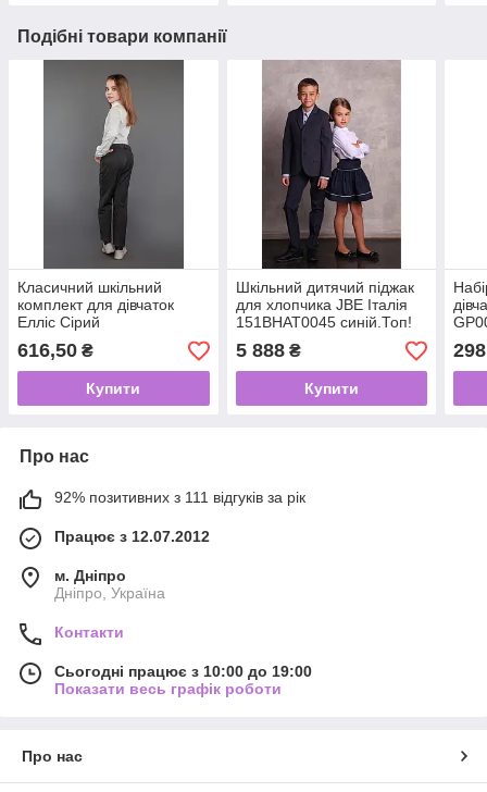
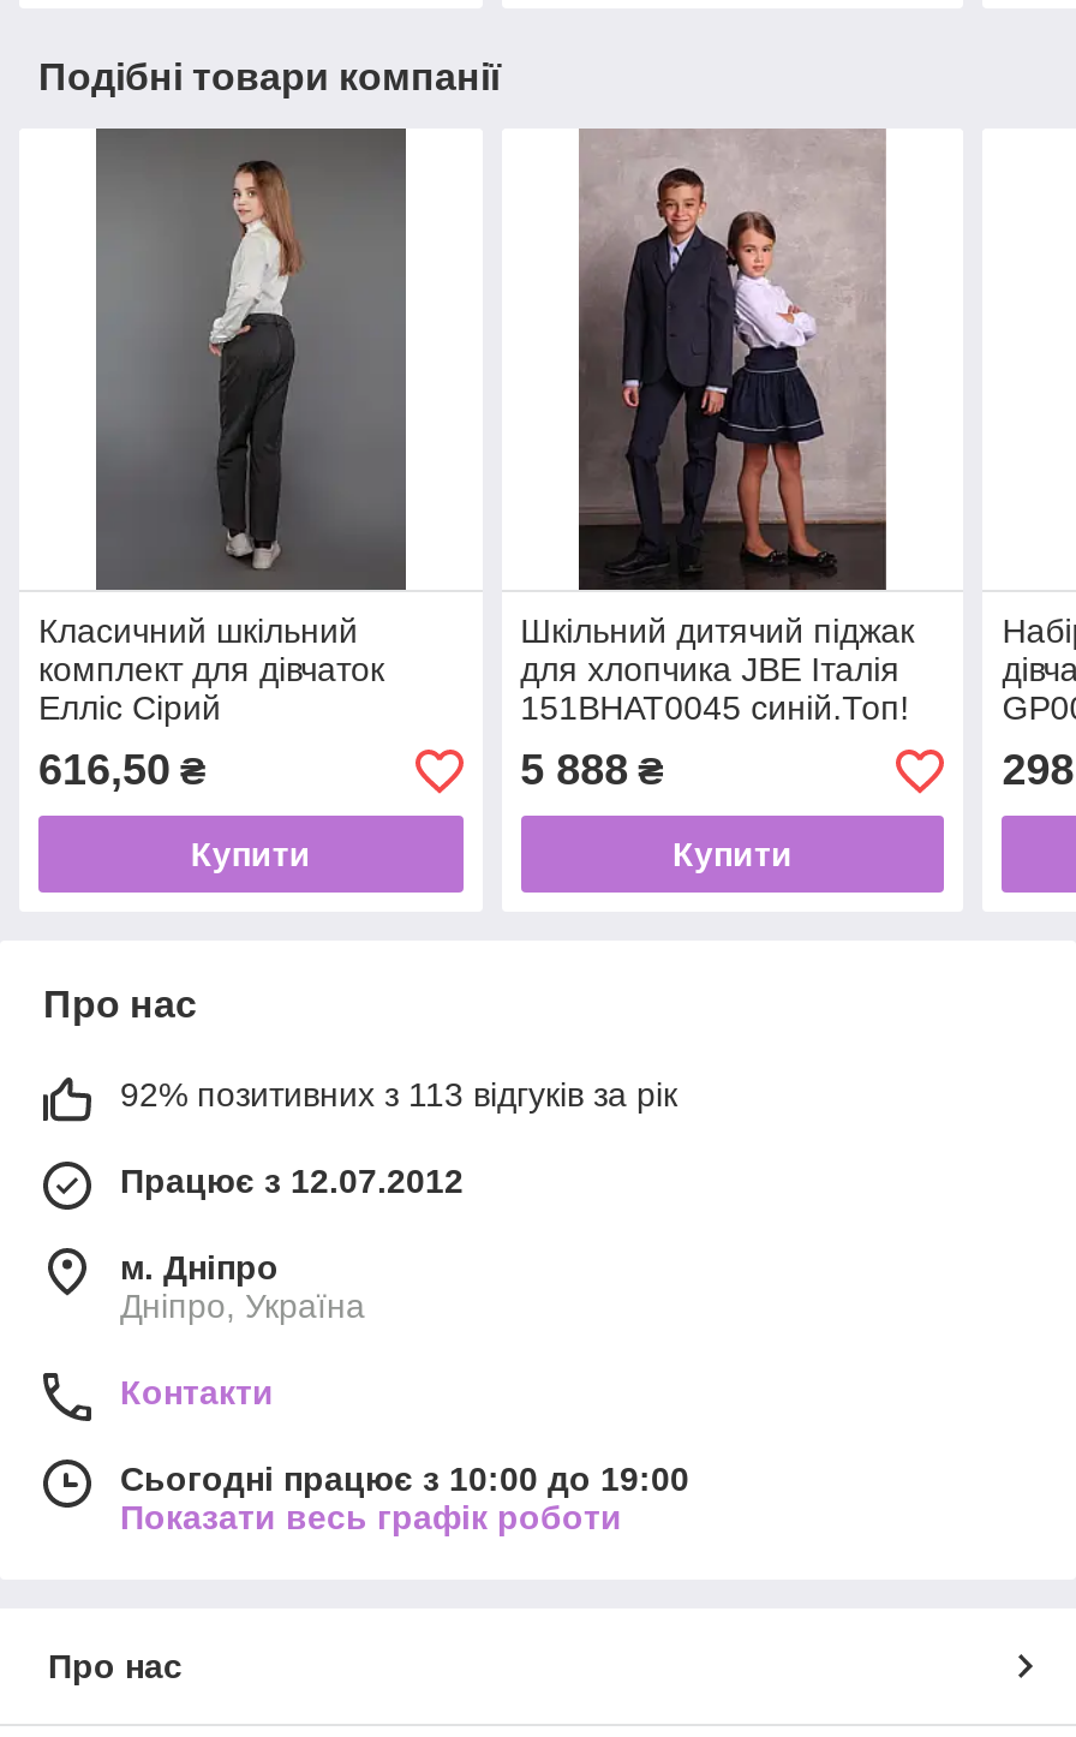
[54,489,305,506] 92% позитивних з 111 відгуків за рік -> [120,1076,677,1115] 92% позитивних з 113 відгуків за рік

